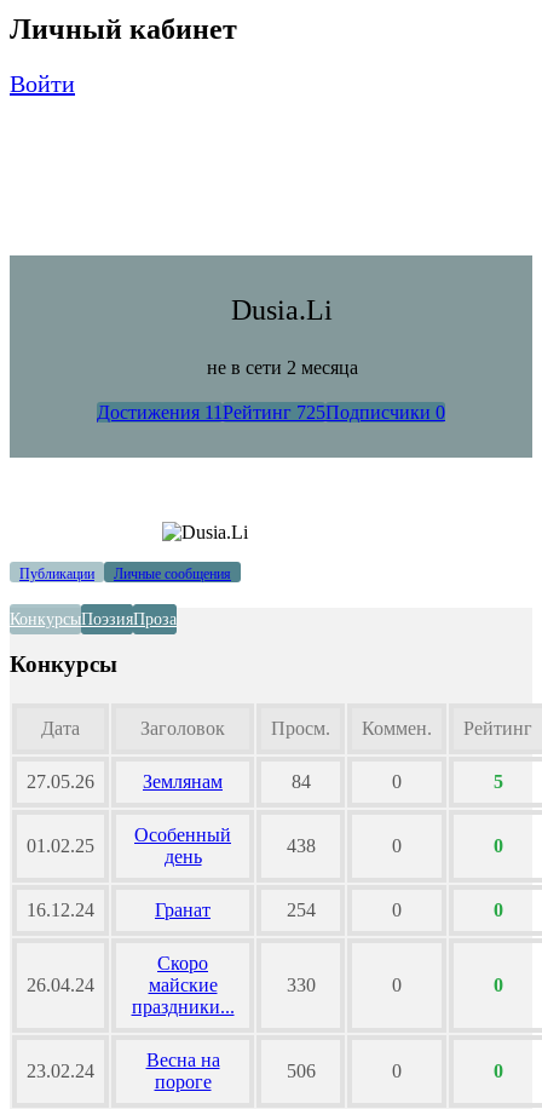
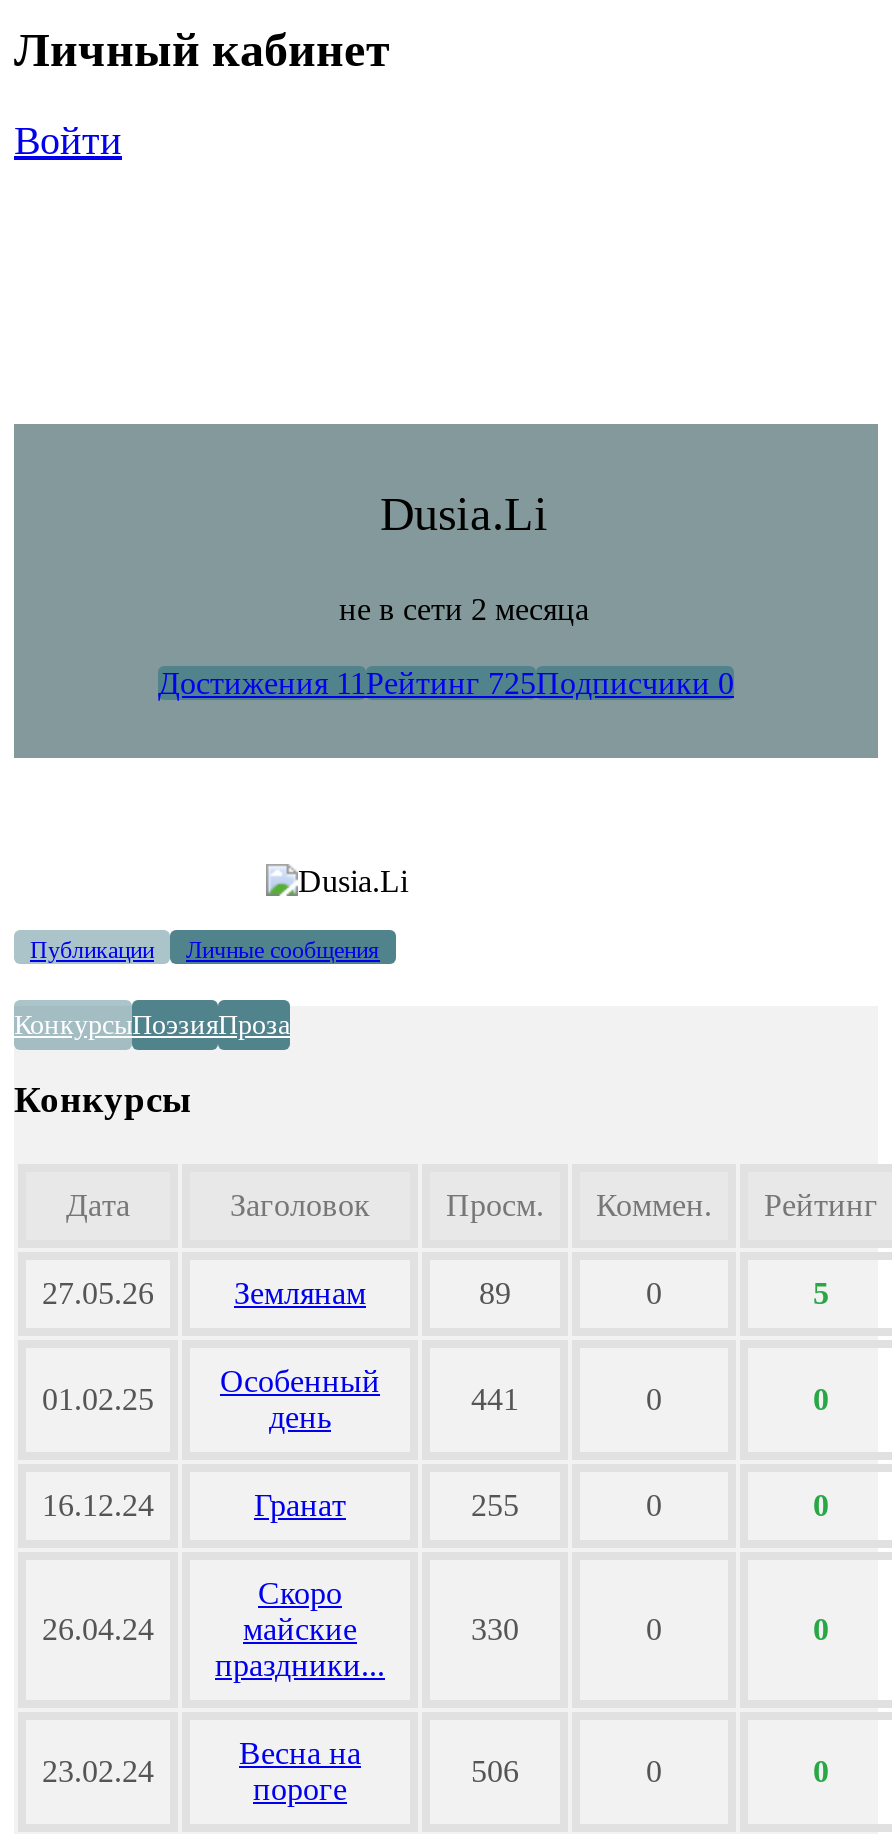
[291,771,310,792] 84 -> [479,1276,511,1310] 89
[286,835,315,856] 438 -> [471,1382,519,1416] 441
[286,900,315,920] 254 -> [471,1488,519,1522] 255

